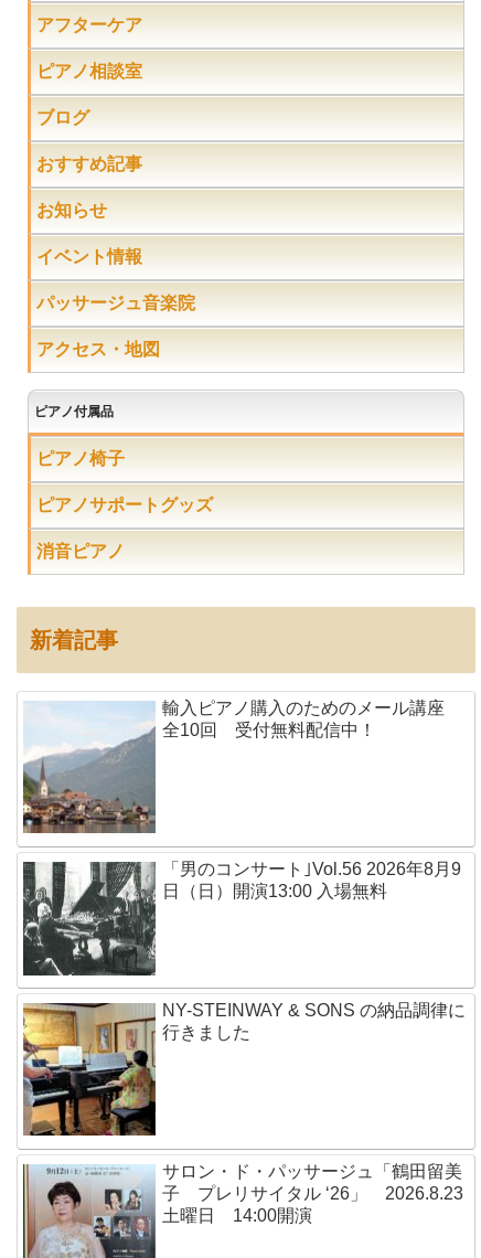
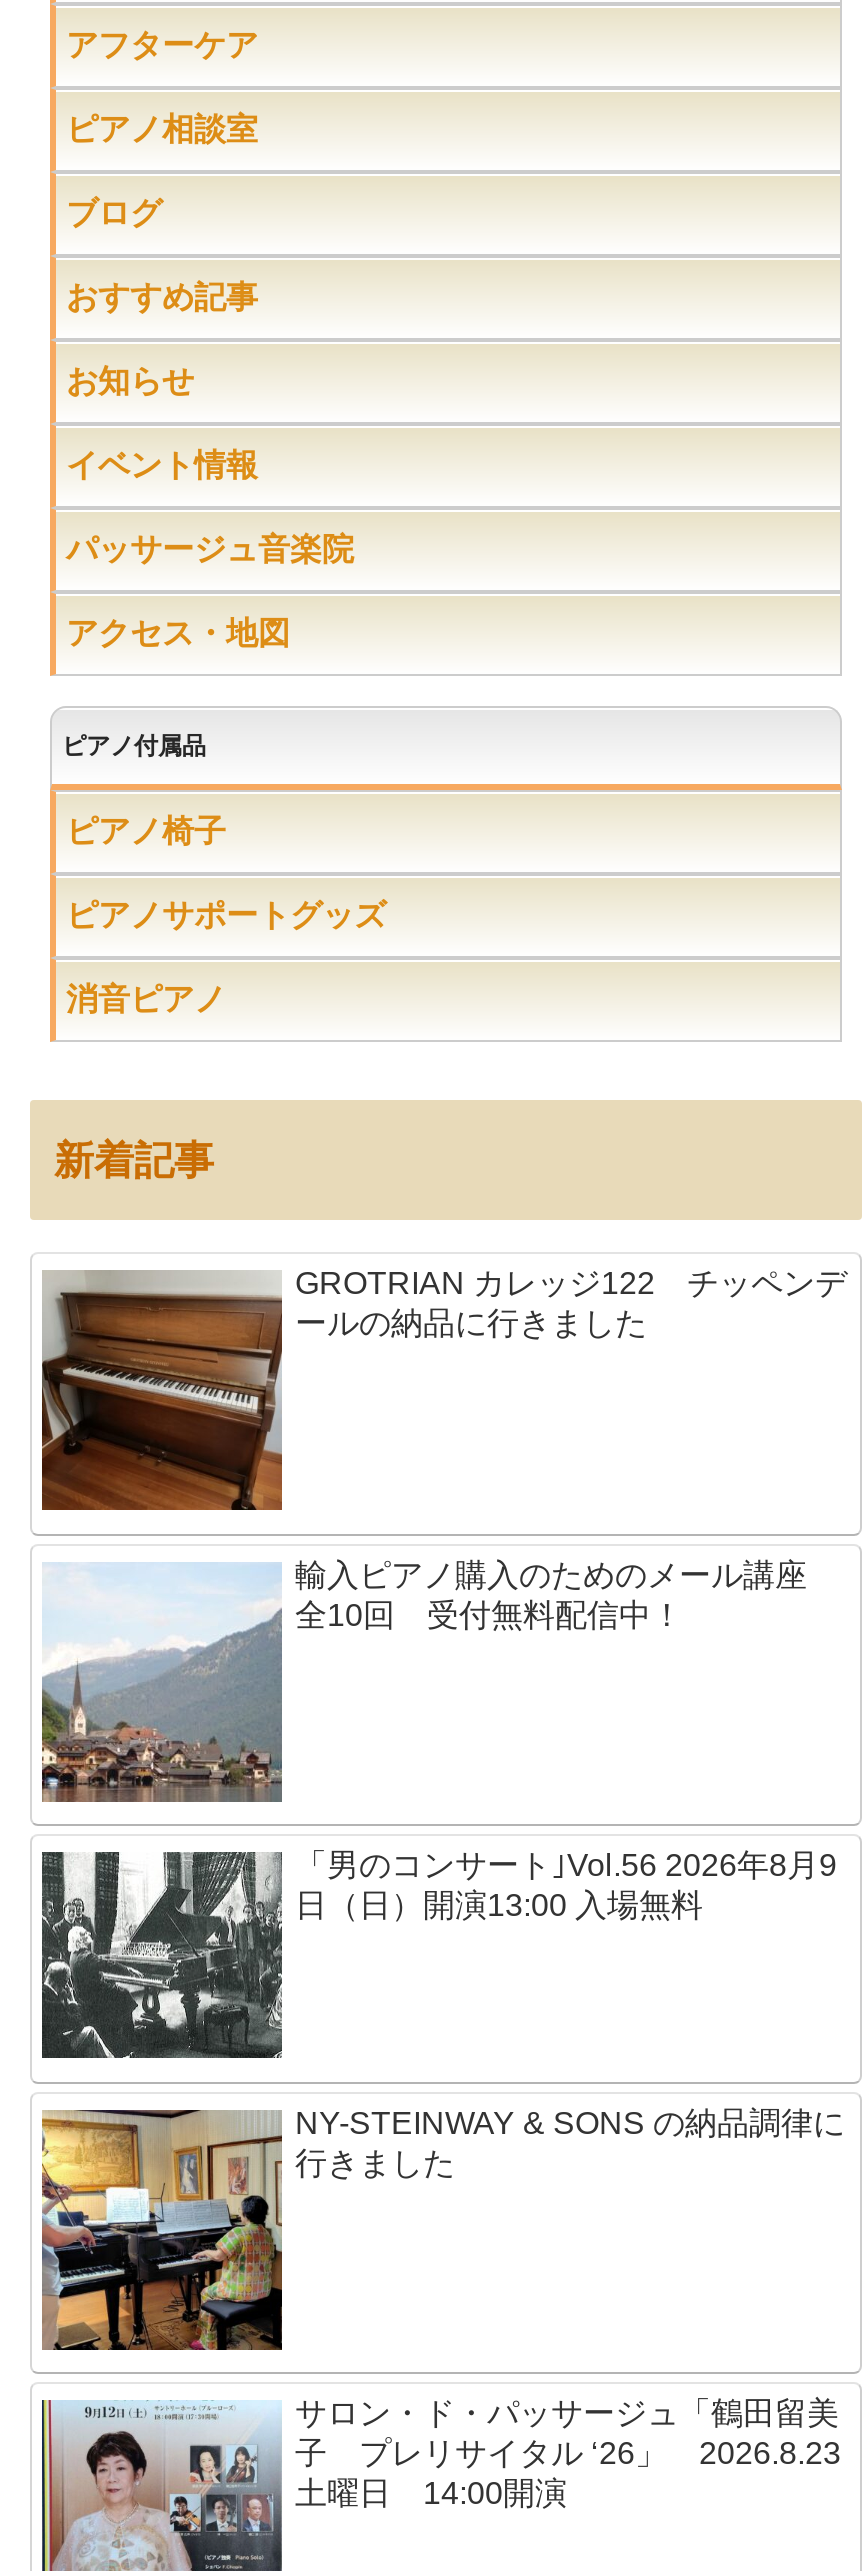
none -> [40,1266,847,1512] [image] | GROTRIAN カレッジ122 チッペンデ | ールの納品に行きました

